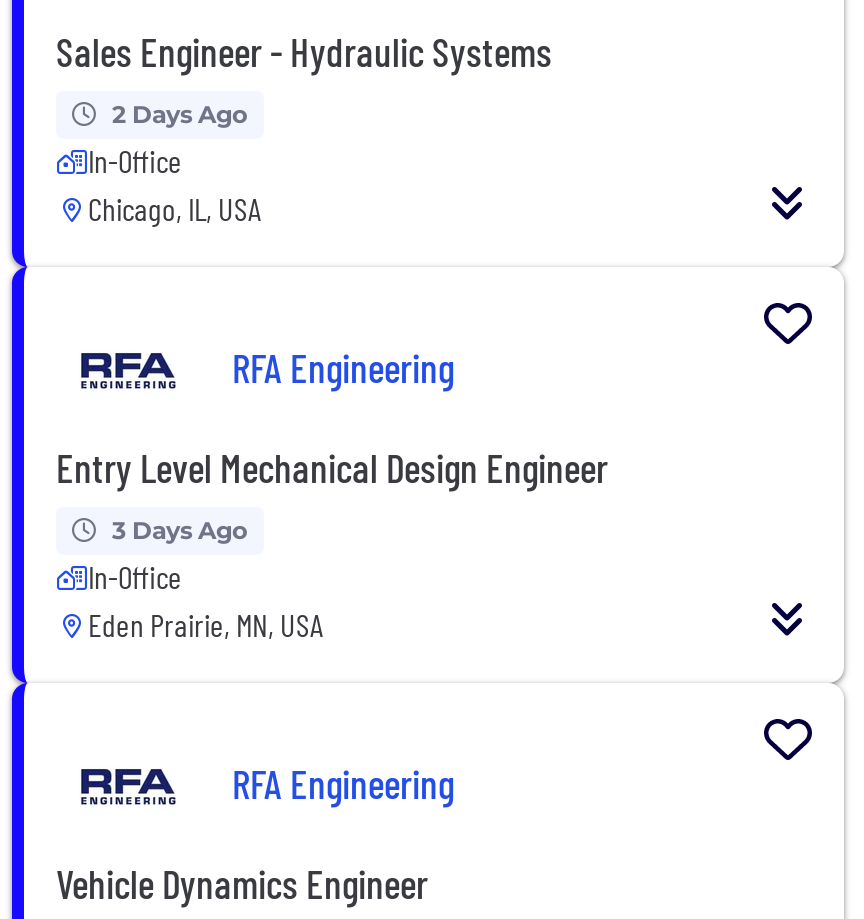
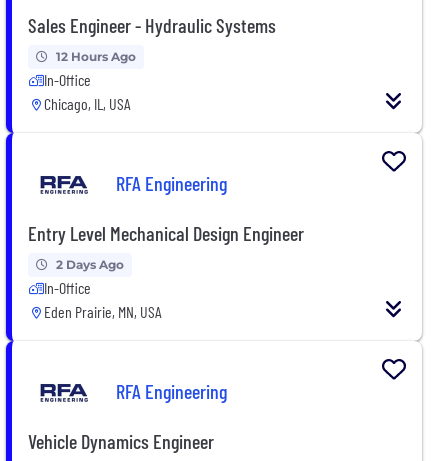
[112,99,248,129] 2 Days Ago -> [56,49,136,64] 12 Hours Ago
[112,515,248,545] 3 Days Ago -> [56,257,124,272] 2 Days Ago

